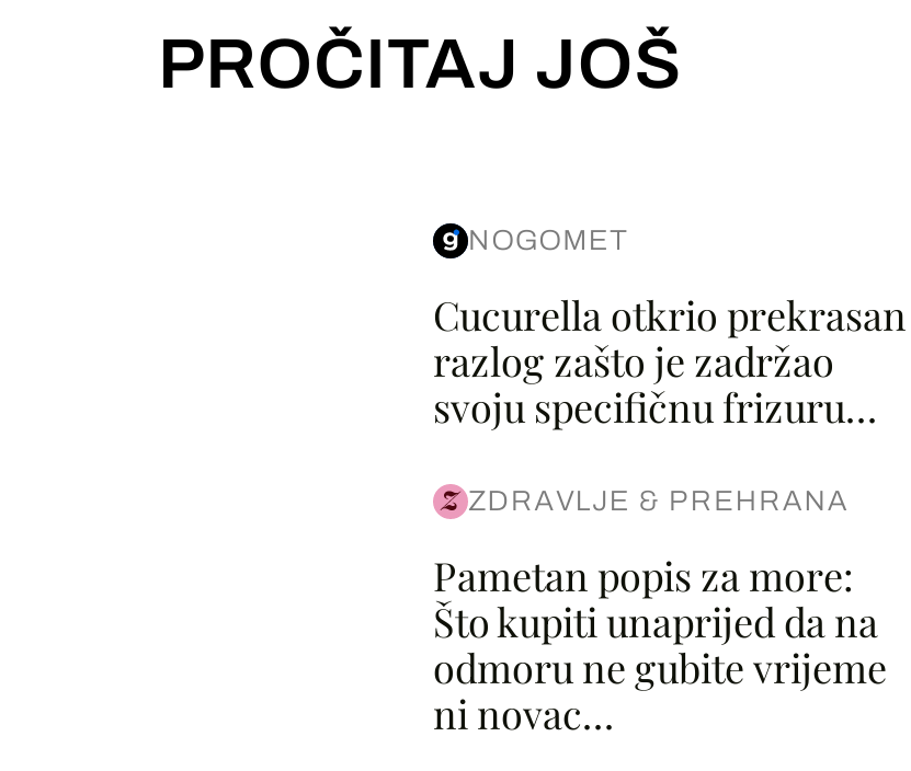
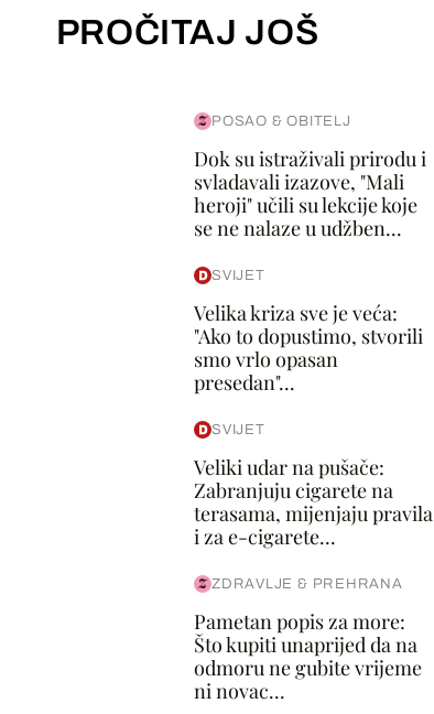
[433,226,907,434] NOGOMET | Cucurella otkrio prekrasan | razlog zašto je zadržao | svoju specifičnu frizuru... -> [194,113,433,550] POSAO & OBITELJ | Dok su istraživali prirodu i | svladavali izazove, "Mali | heroji" učili su lekcije koje | se ne nalaze u udžben... | SVIJET | Velika kriza sve je veća: | "Ako to dopustimo, stvorili | smo vrlo opasan | presedan"... | SVIJET | Veliki udar na pušače: | Zabranjuju cigarete na | terasama, mijenjaju pravila | i za e-cigarete...

